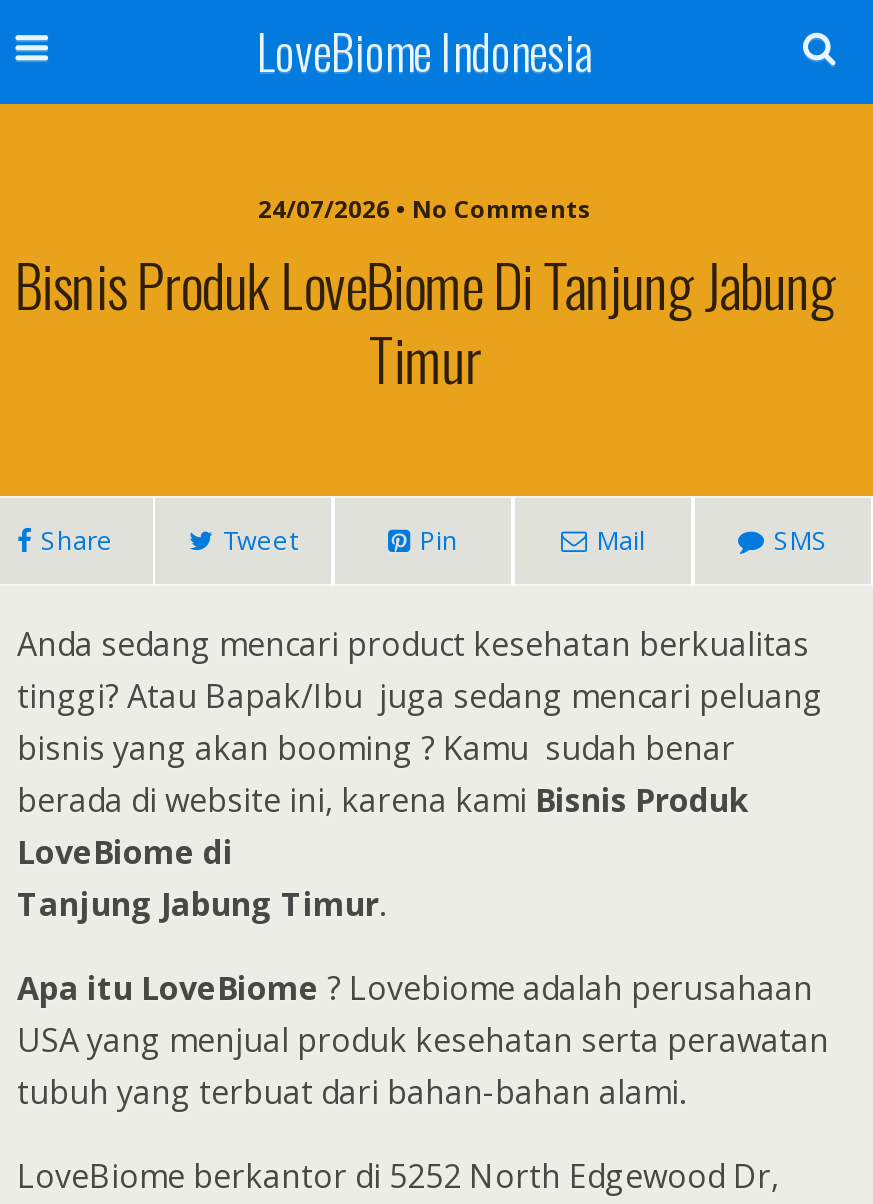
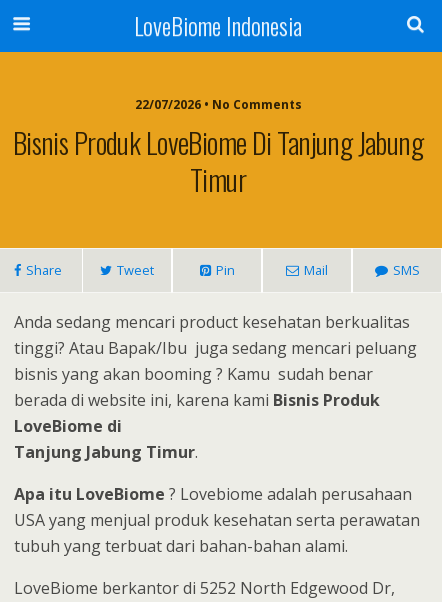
[258,192,592,226] 24/07/2026 • No Comments -> [134,96,301,113] 22/07/2026 • No Comments

